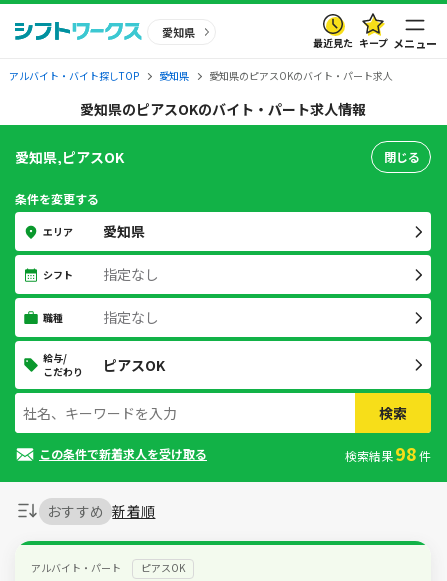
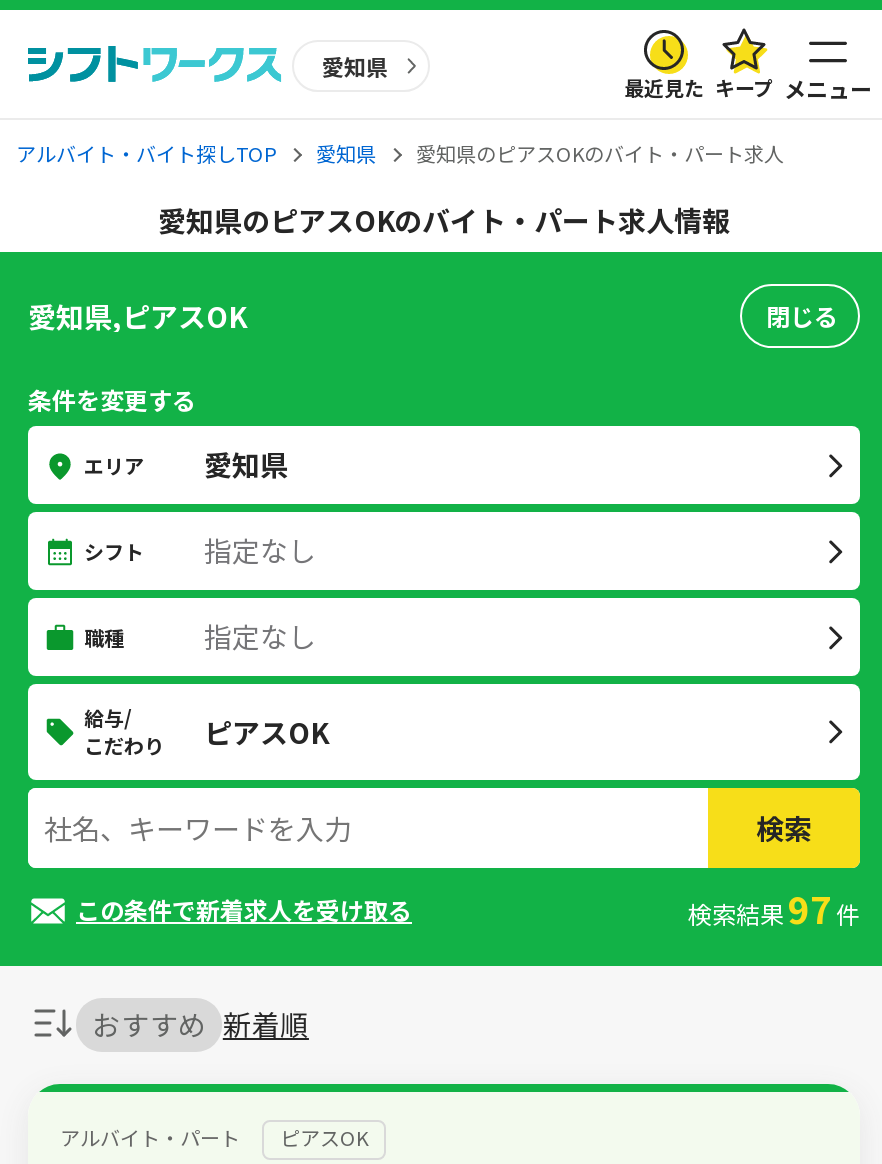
[345,440,431,466] 検索結果 98 件 -> [688,882,860,934] 検索結果 97 件

